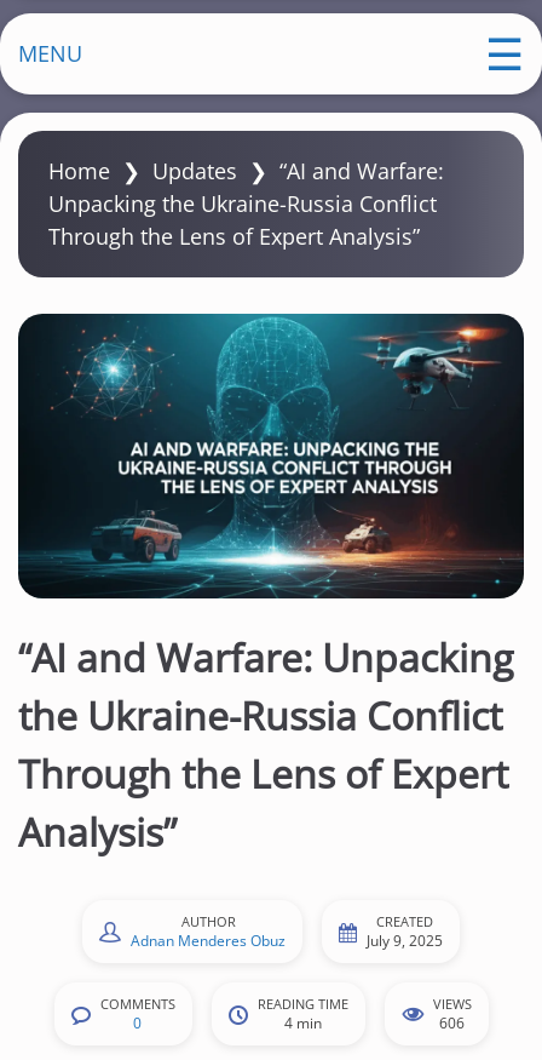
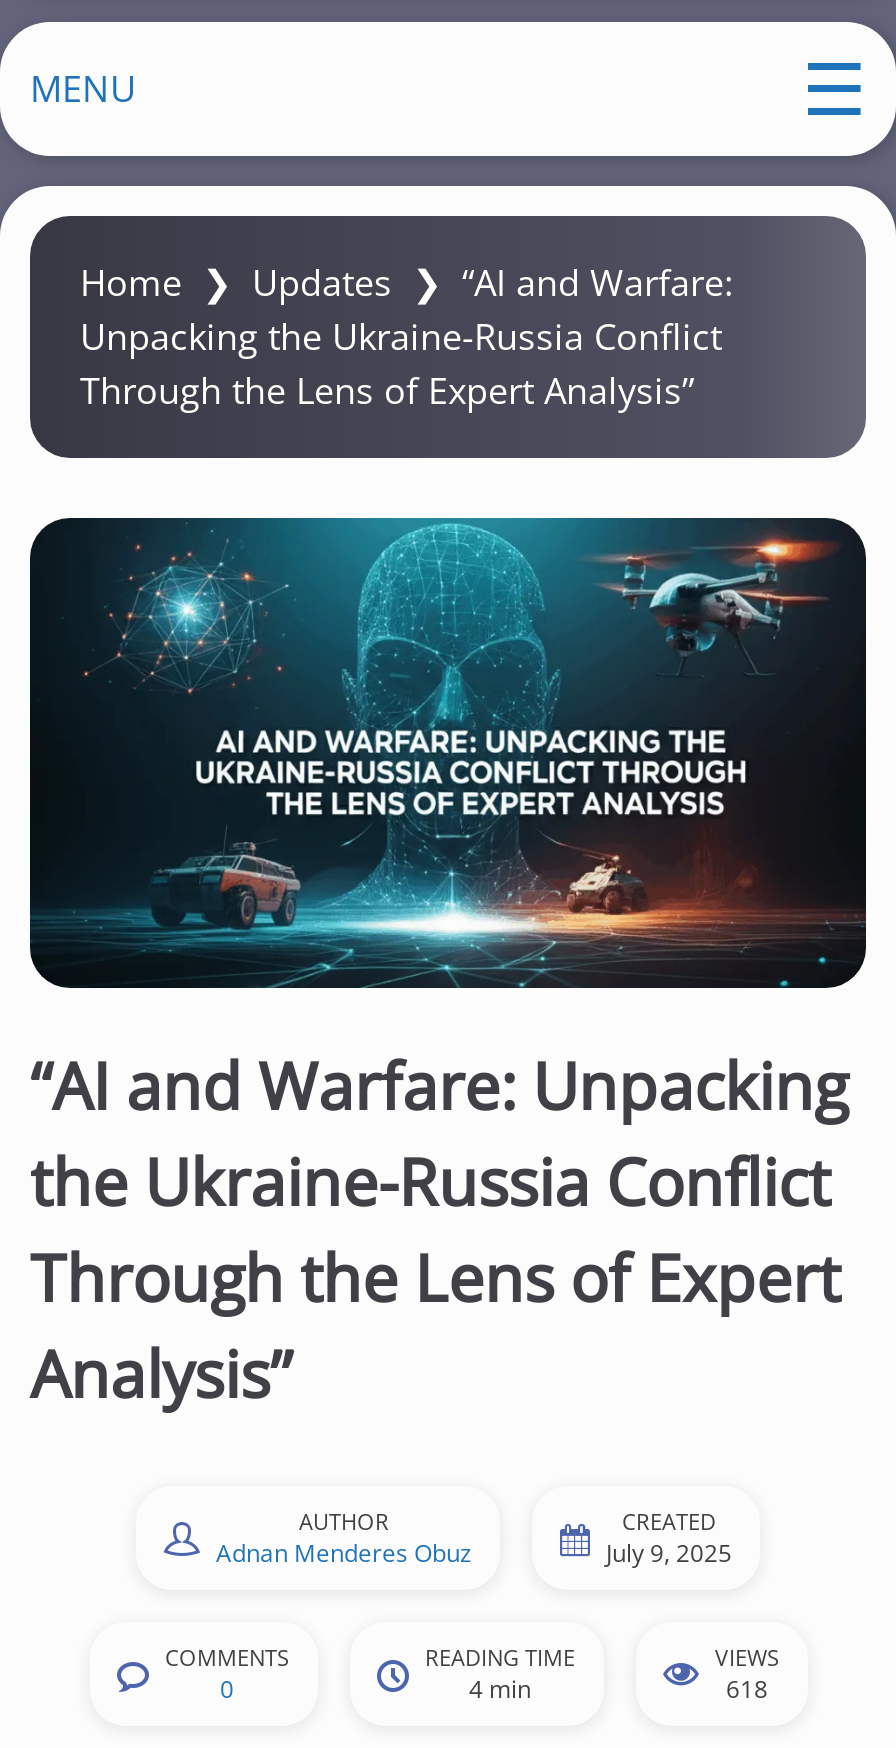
[439,1013,465,1033] 606 -> [726,1672,768,1706] 618

